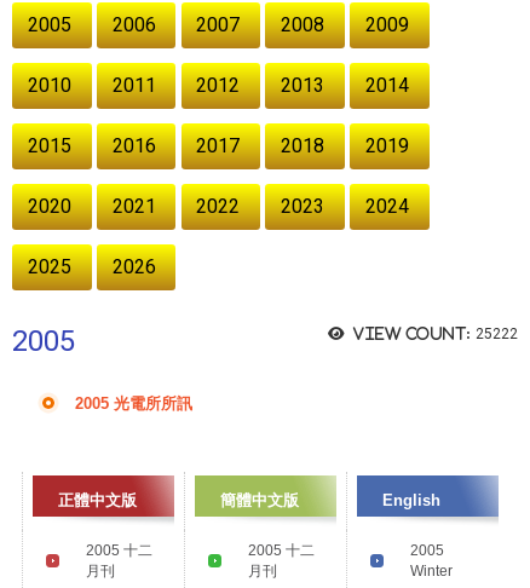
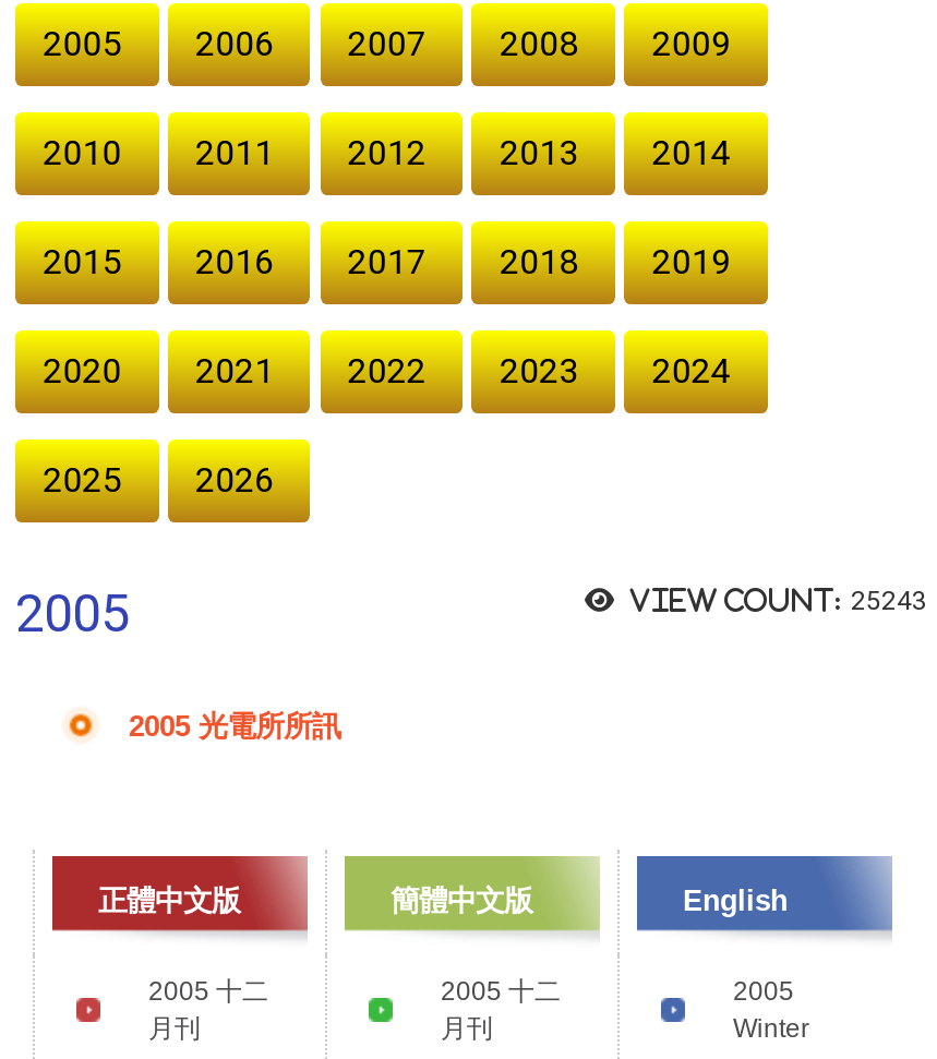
[352,325,518,342] View count: 25222 -> [628,585,927,615] View count: 25243

